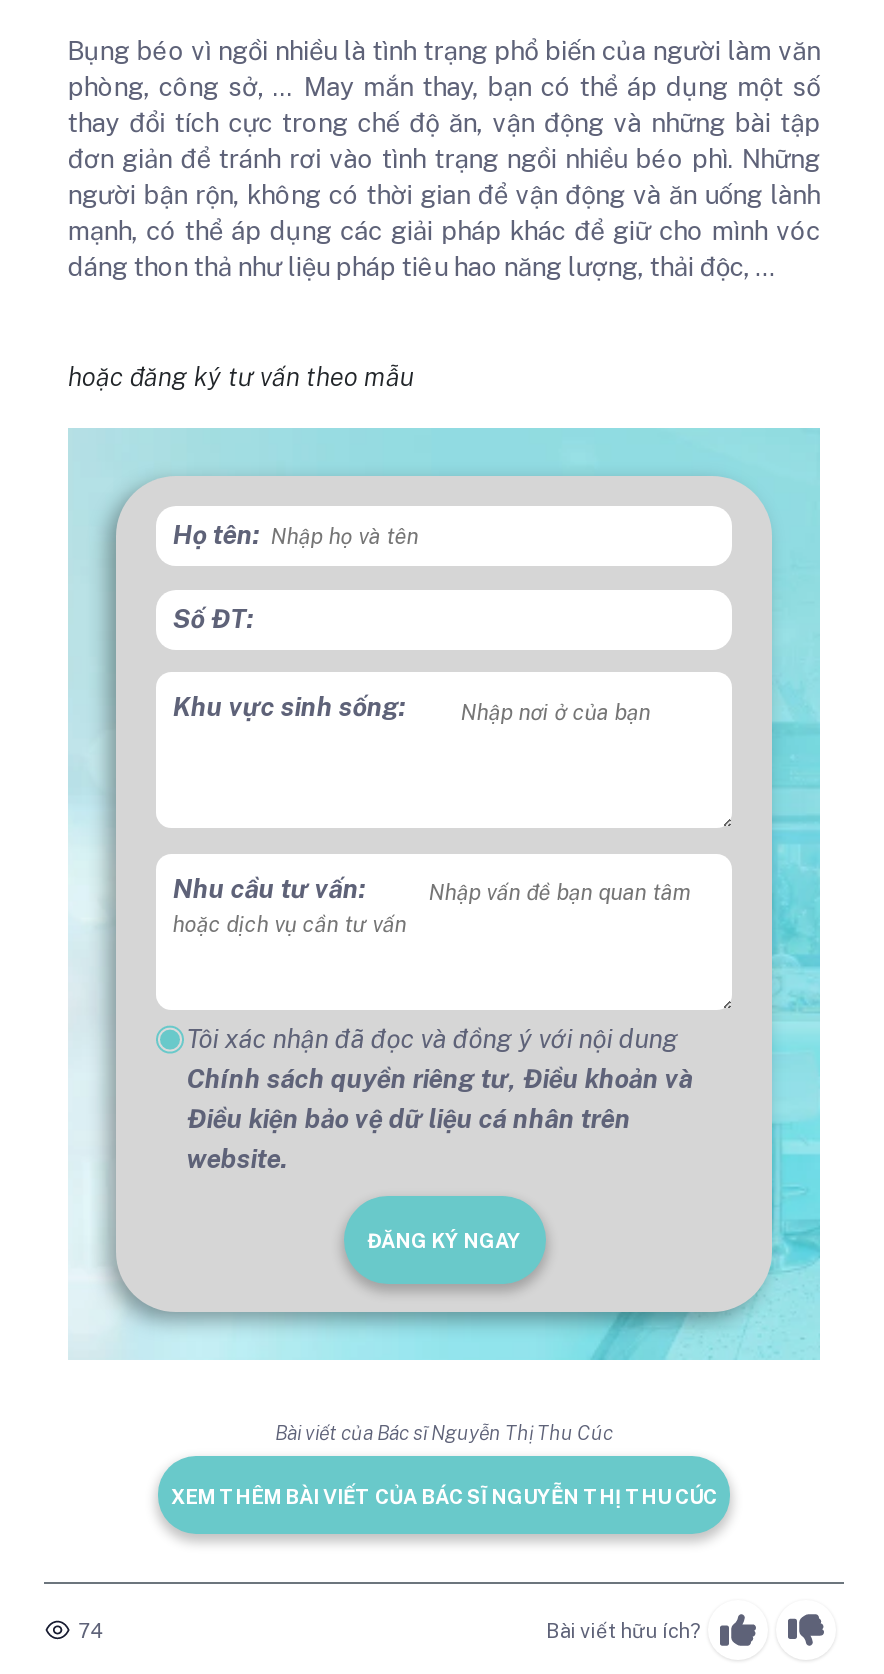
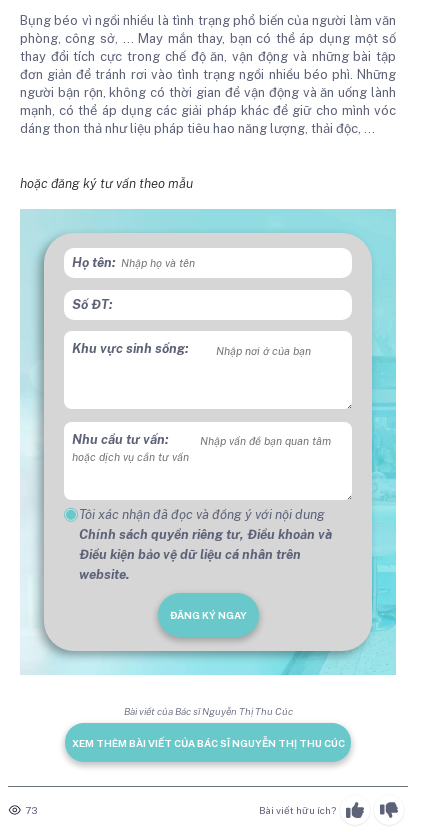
[78,1617,102,1641] 74 -> [25,804,37,816] 73

